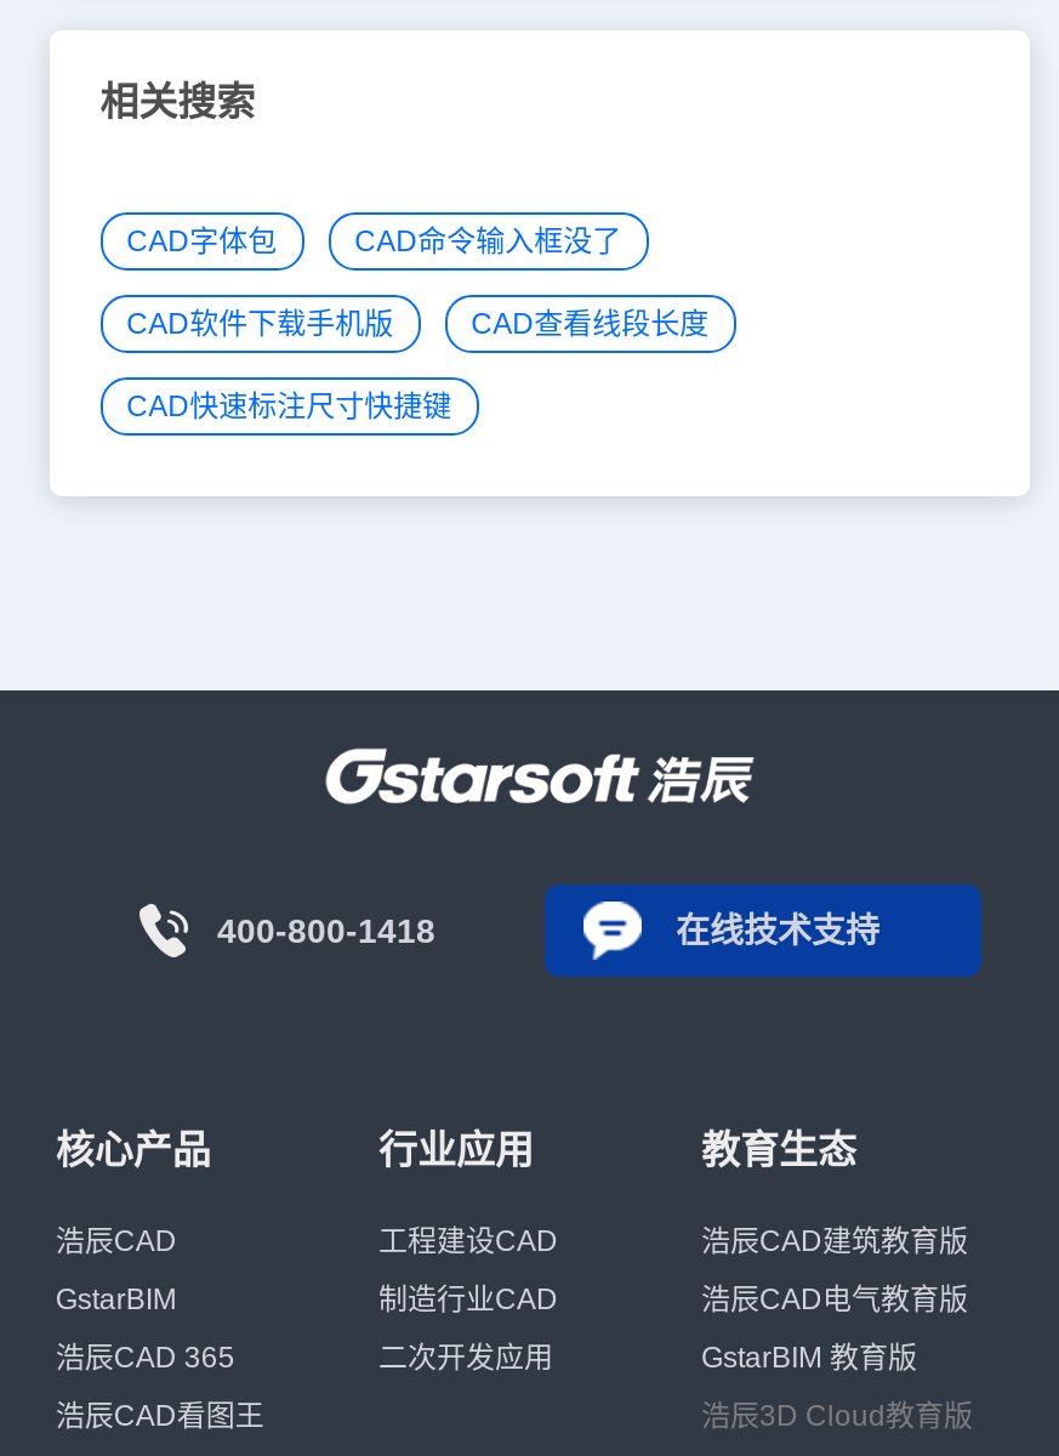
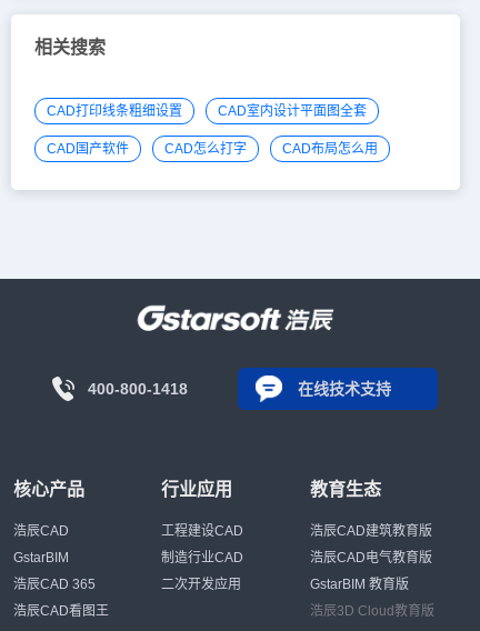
[126,224,709,423] CAD字体包 | CAD命令输入框没了 | CAD软件下载手机版 | CAD查看线段长度 | CAD快速标注尺寸快捷键 -> [46,103,377,156] CAD打印线条粗细设置 | CAD室内设计平面图全套 | CAD国产软件 | CAD怎么打字 | CAD布局怎么用

